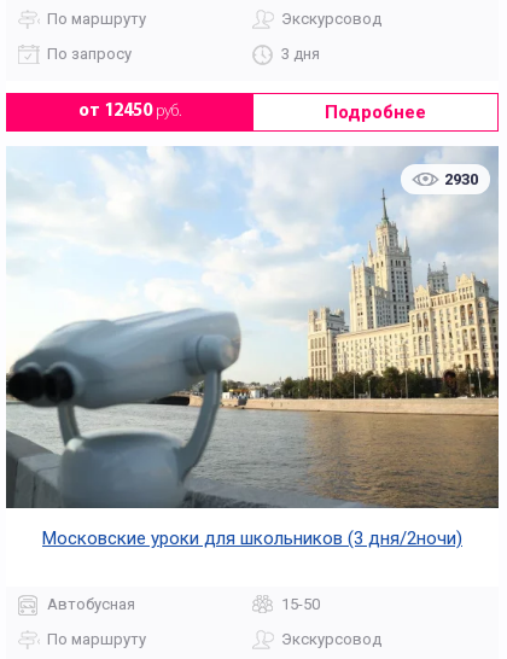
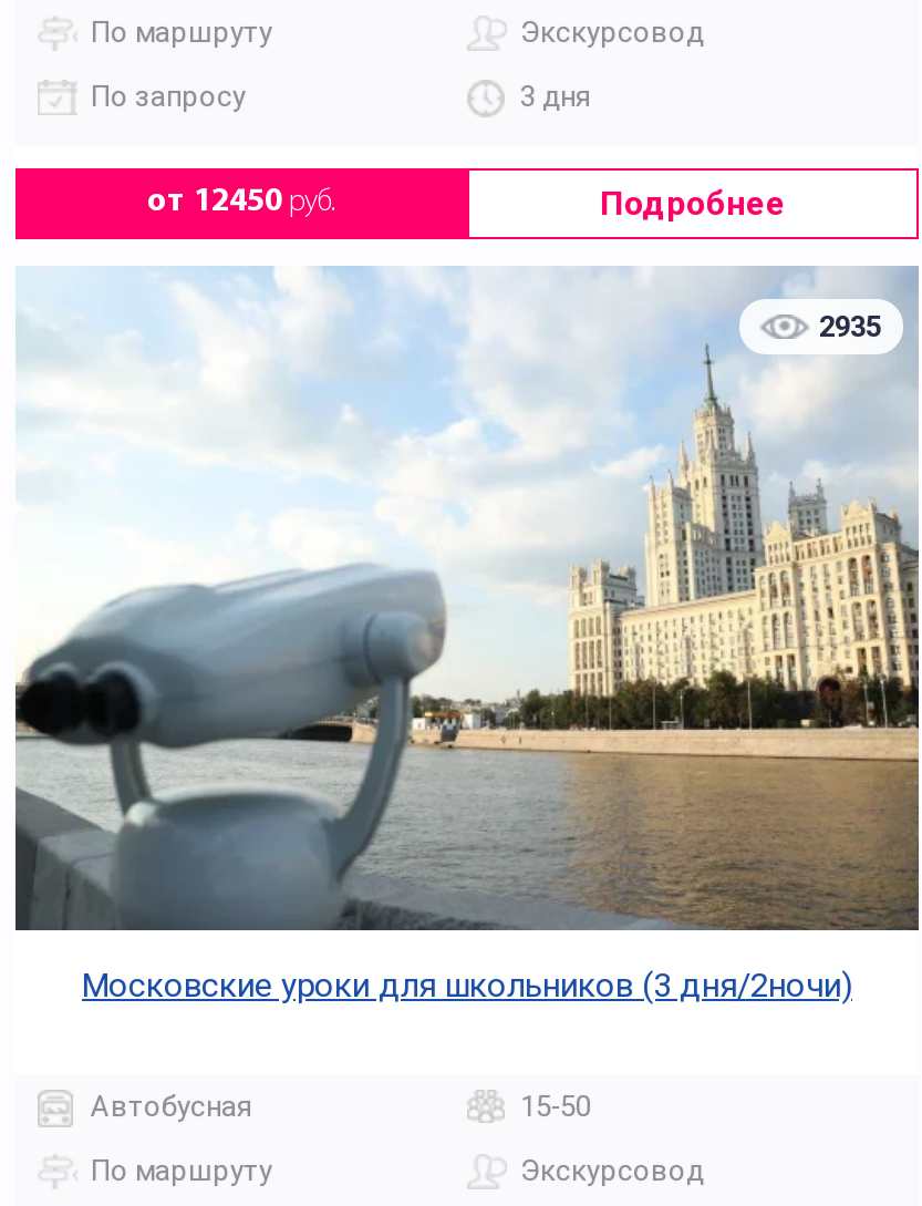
[444,170,478,188] 2930 -> [819,310,881,343] 2935

